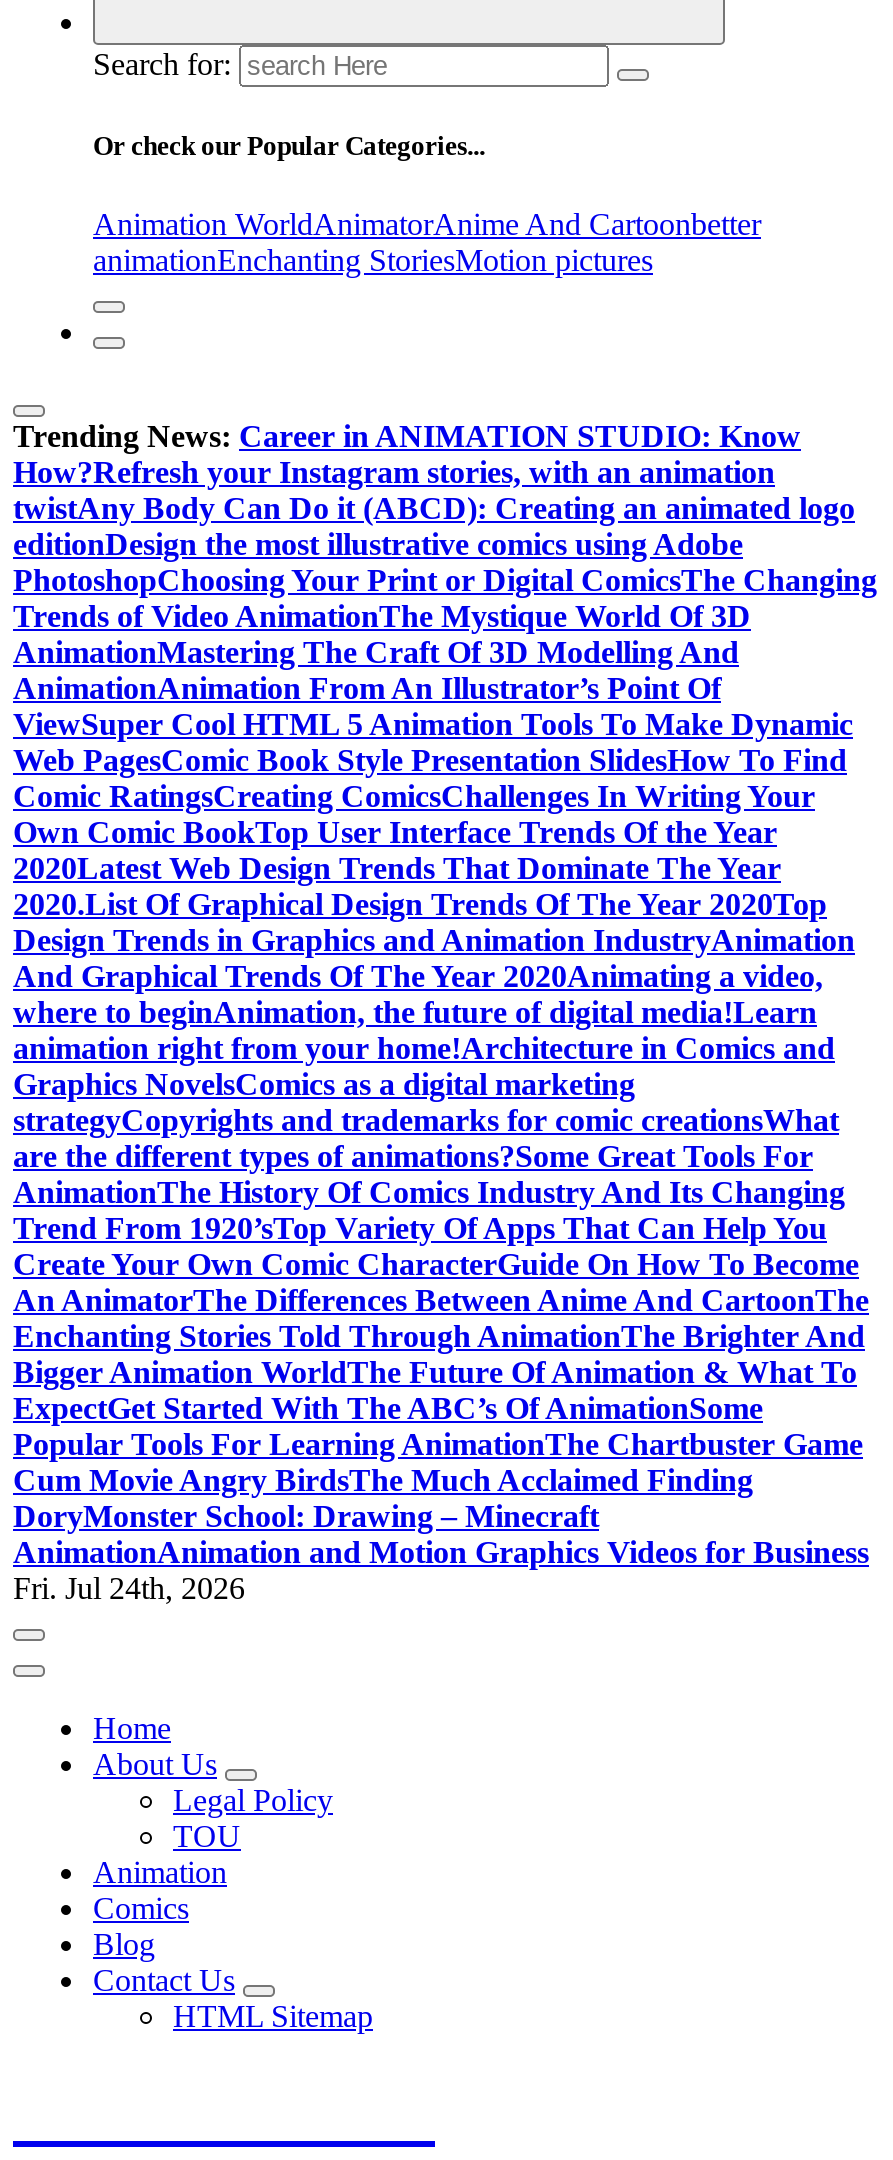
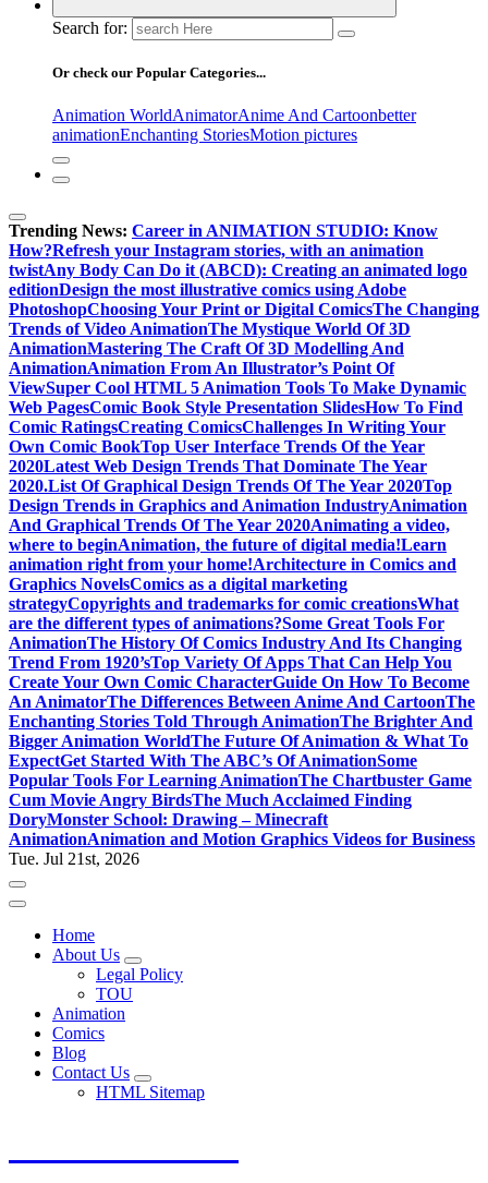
[13,1571,245,1605] Fri. Jul 24th, 2026 -> [9,850,139,868] Tue. Jul 21st, 2026

